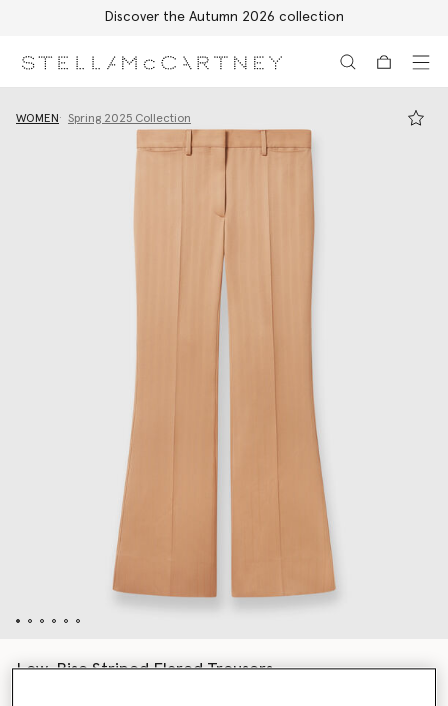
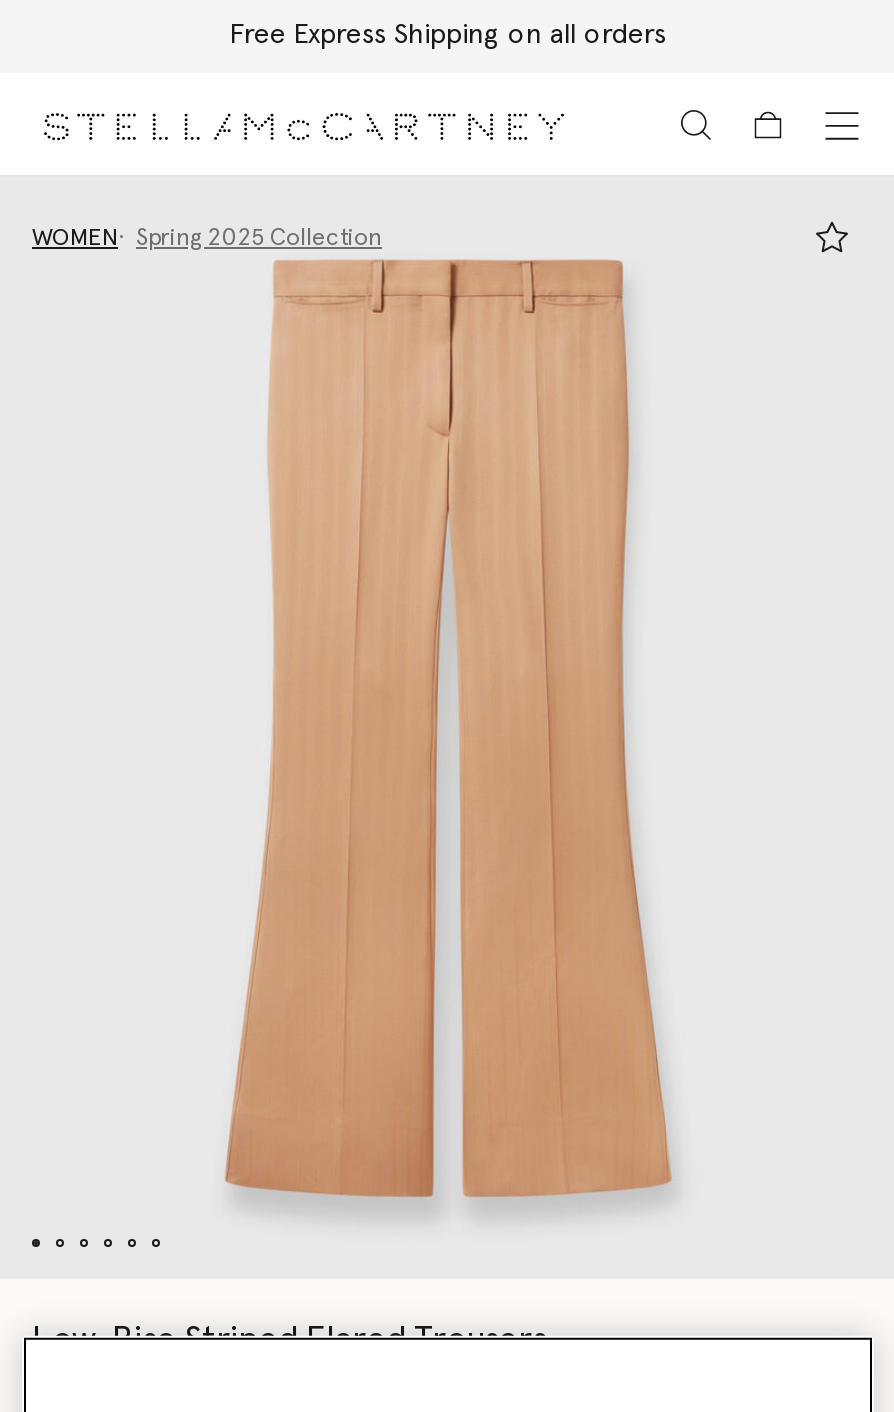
[104,10,343,24] Discover the Autumn 2026 collection -> [230,21,666,49] Free Express Shipping on all orders

